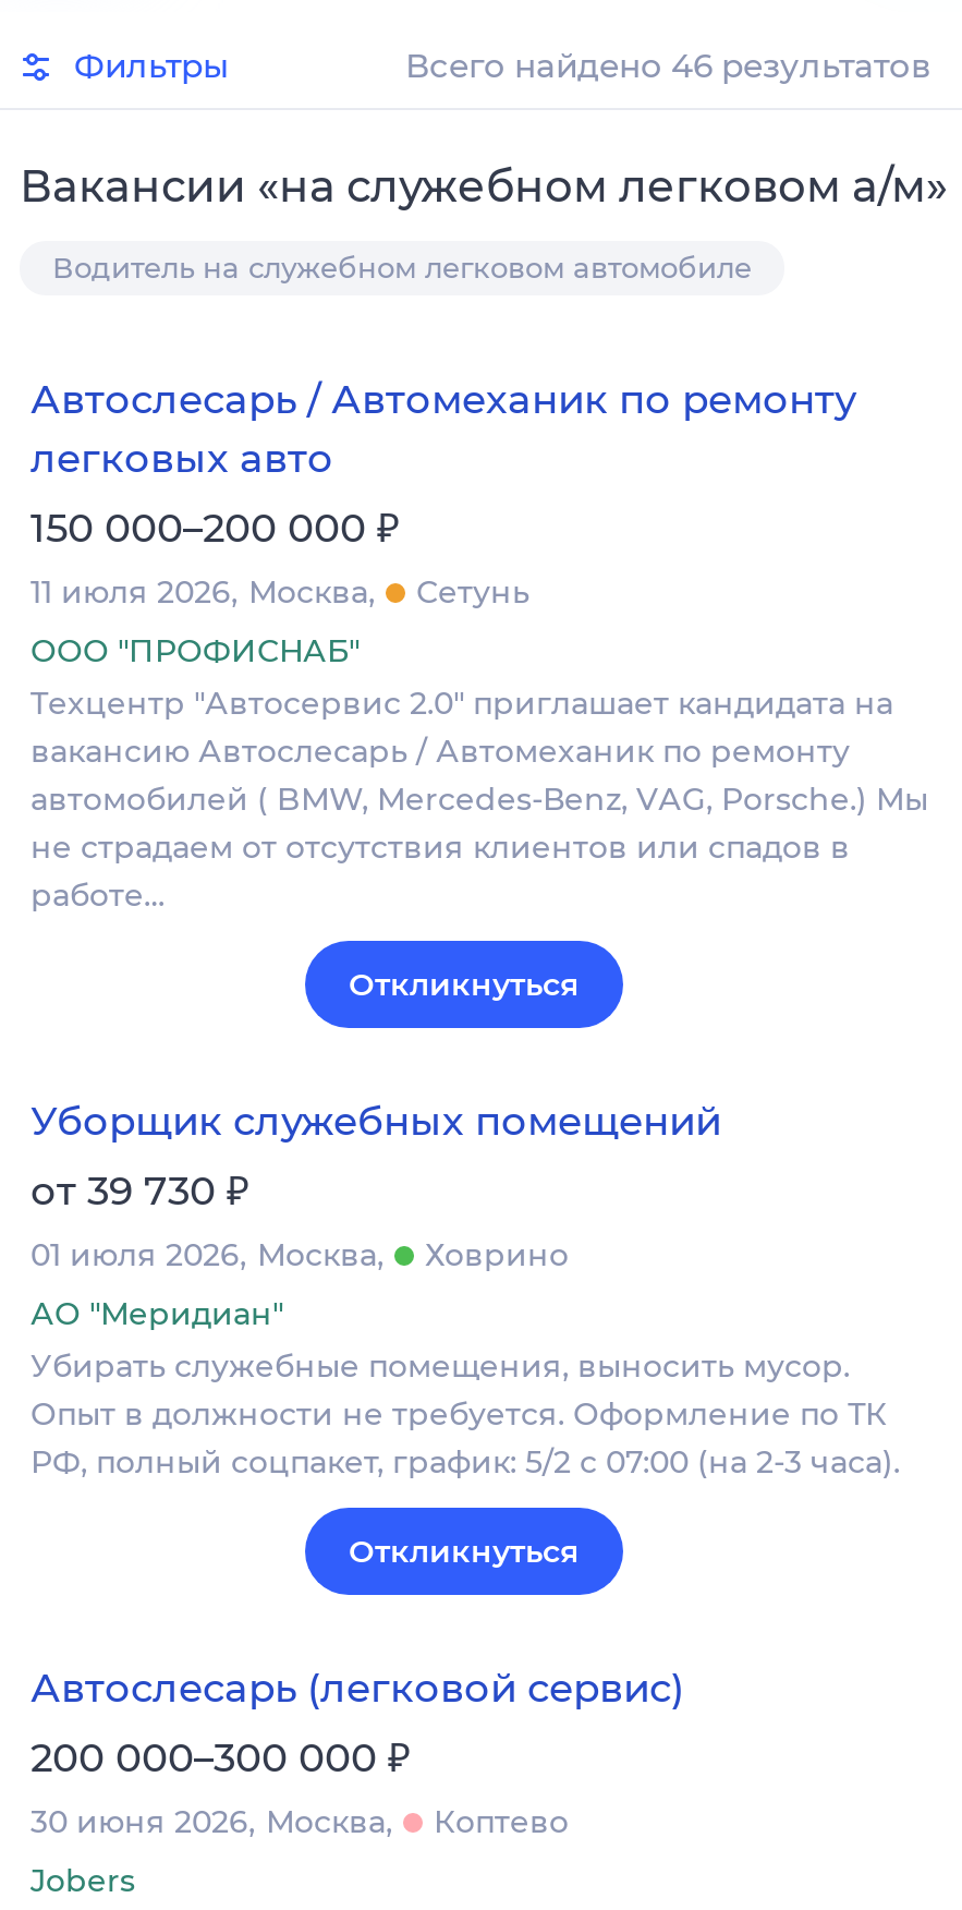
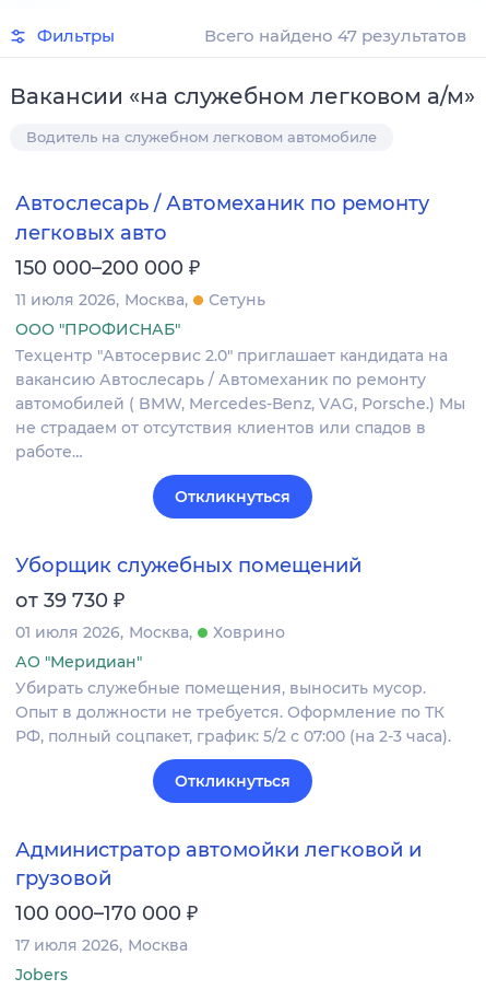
[405,45,930,86] Всего найдено 46 результатов -> [204,25,466,46] Всего найдено 47 результатов
[31,1665,684,1842] Автослесарь (легковой сервис) | 200 000–300 000 ₽ | 30 июня 2026 Москва | Коптево -> [15,838,422,955] Администратор автомойки легковой и | грузовой | 100 000–170 000 ₽ | 17 июля 2026 Москва

